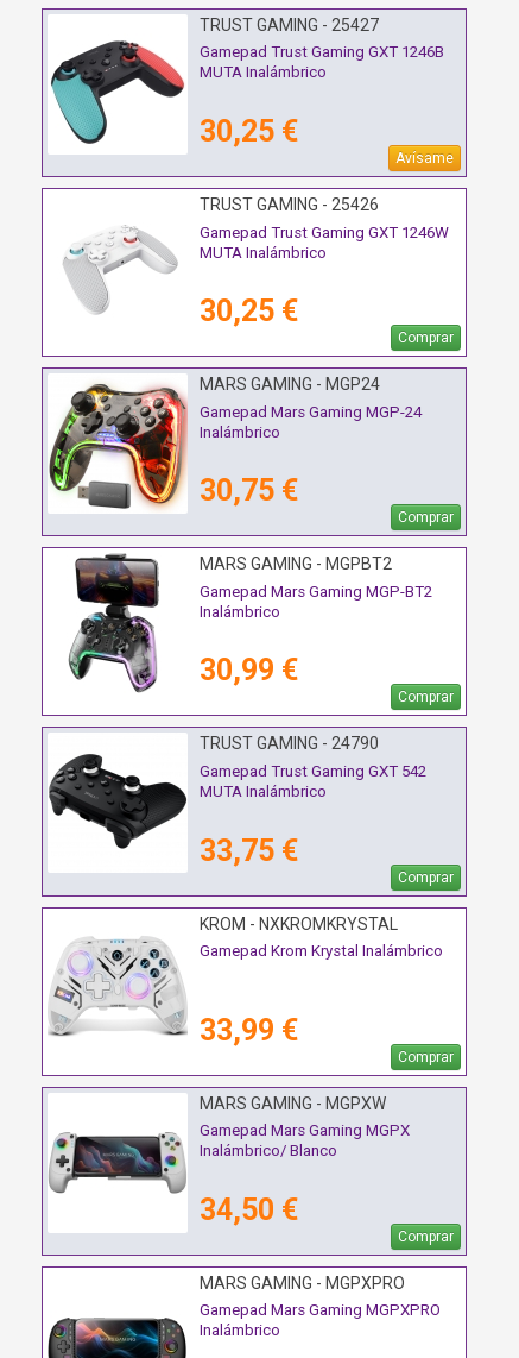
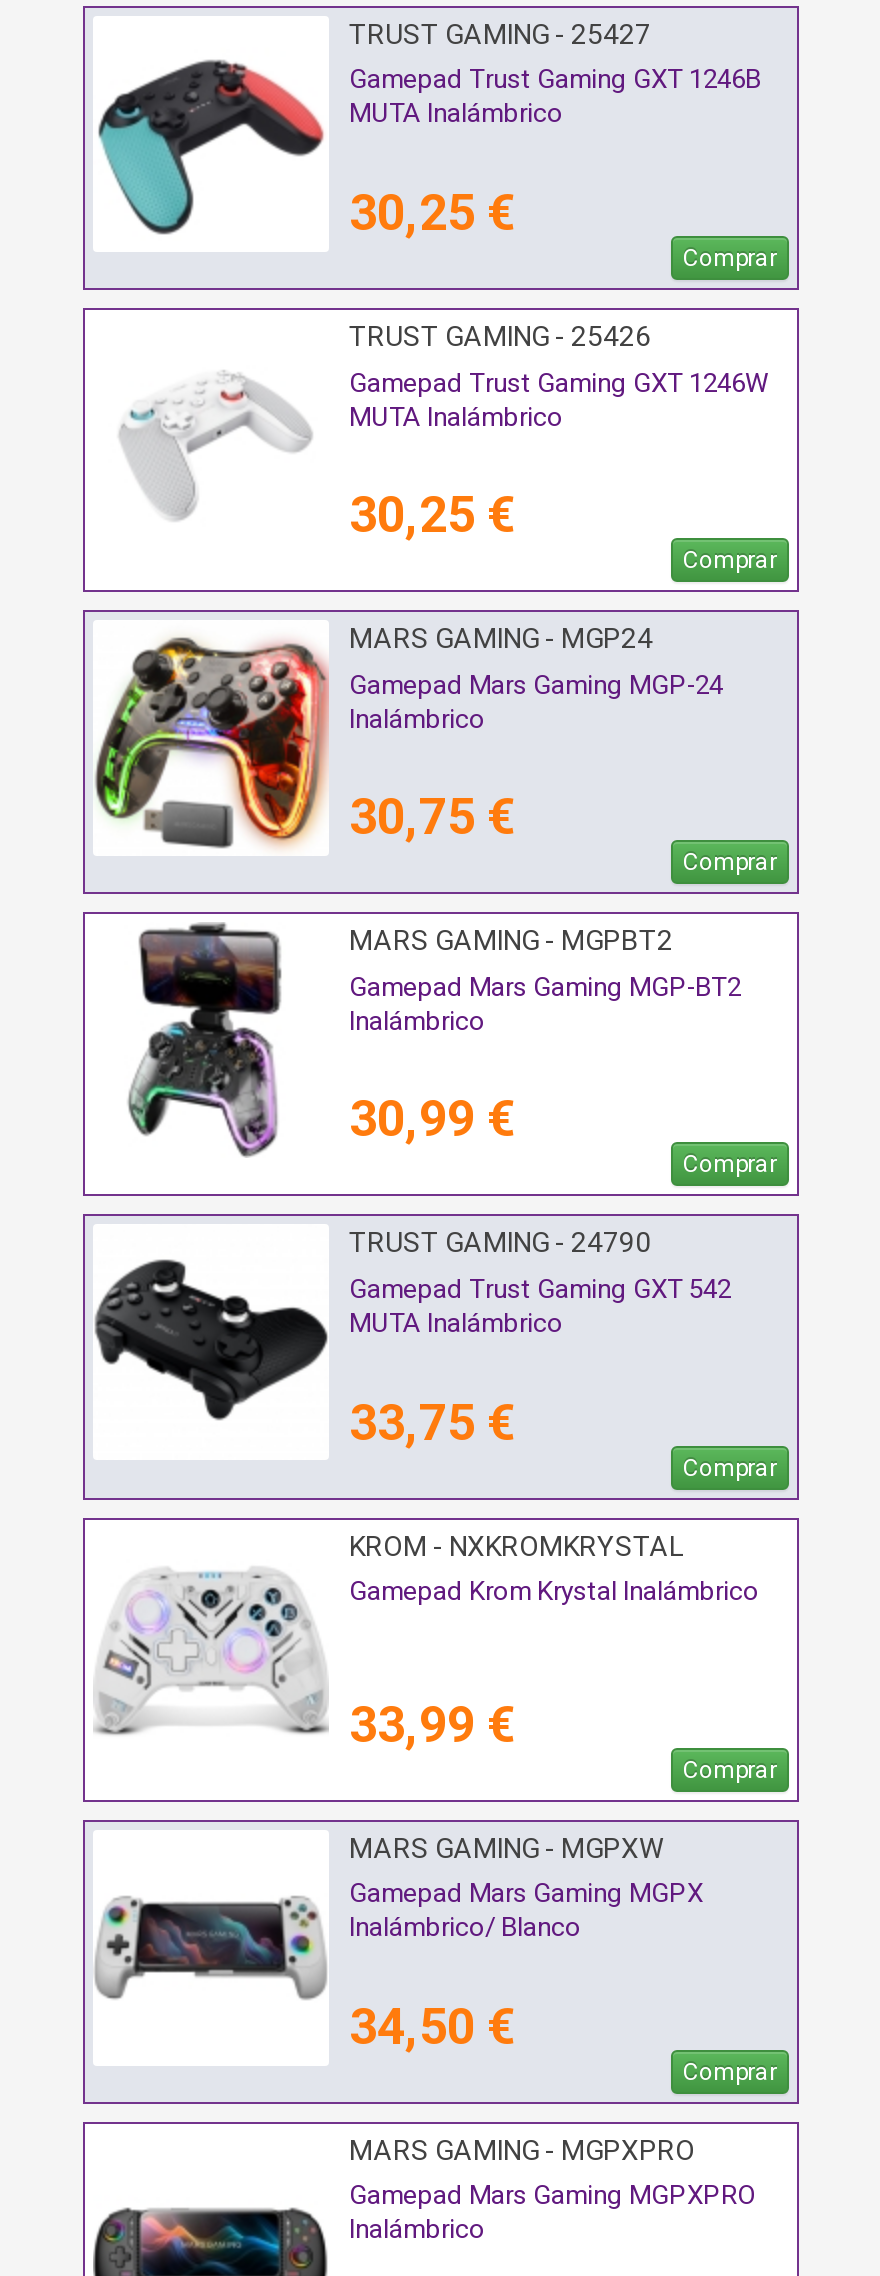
[395,150,454,167] Avísame -> [683,245,777,273] Comprar

